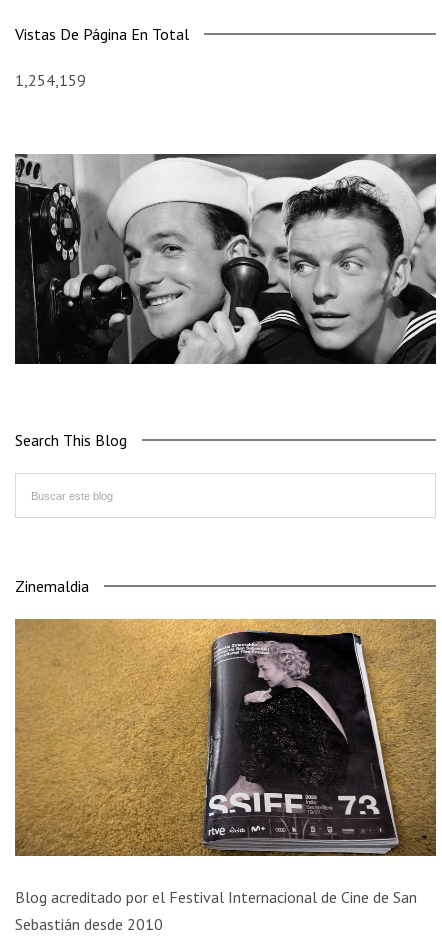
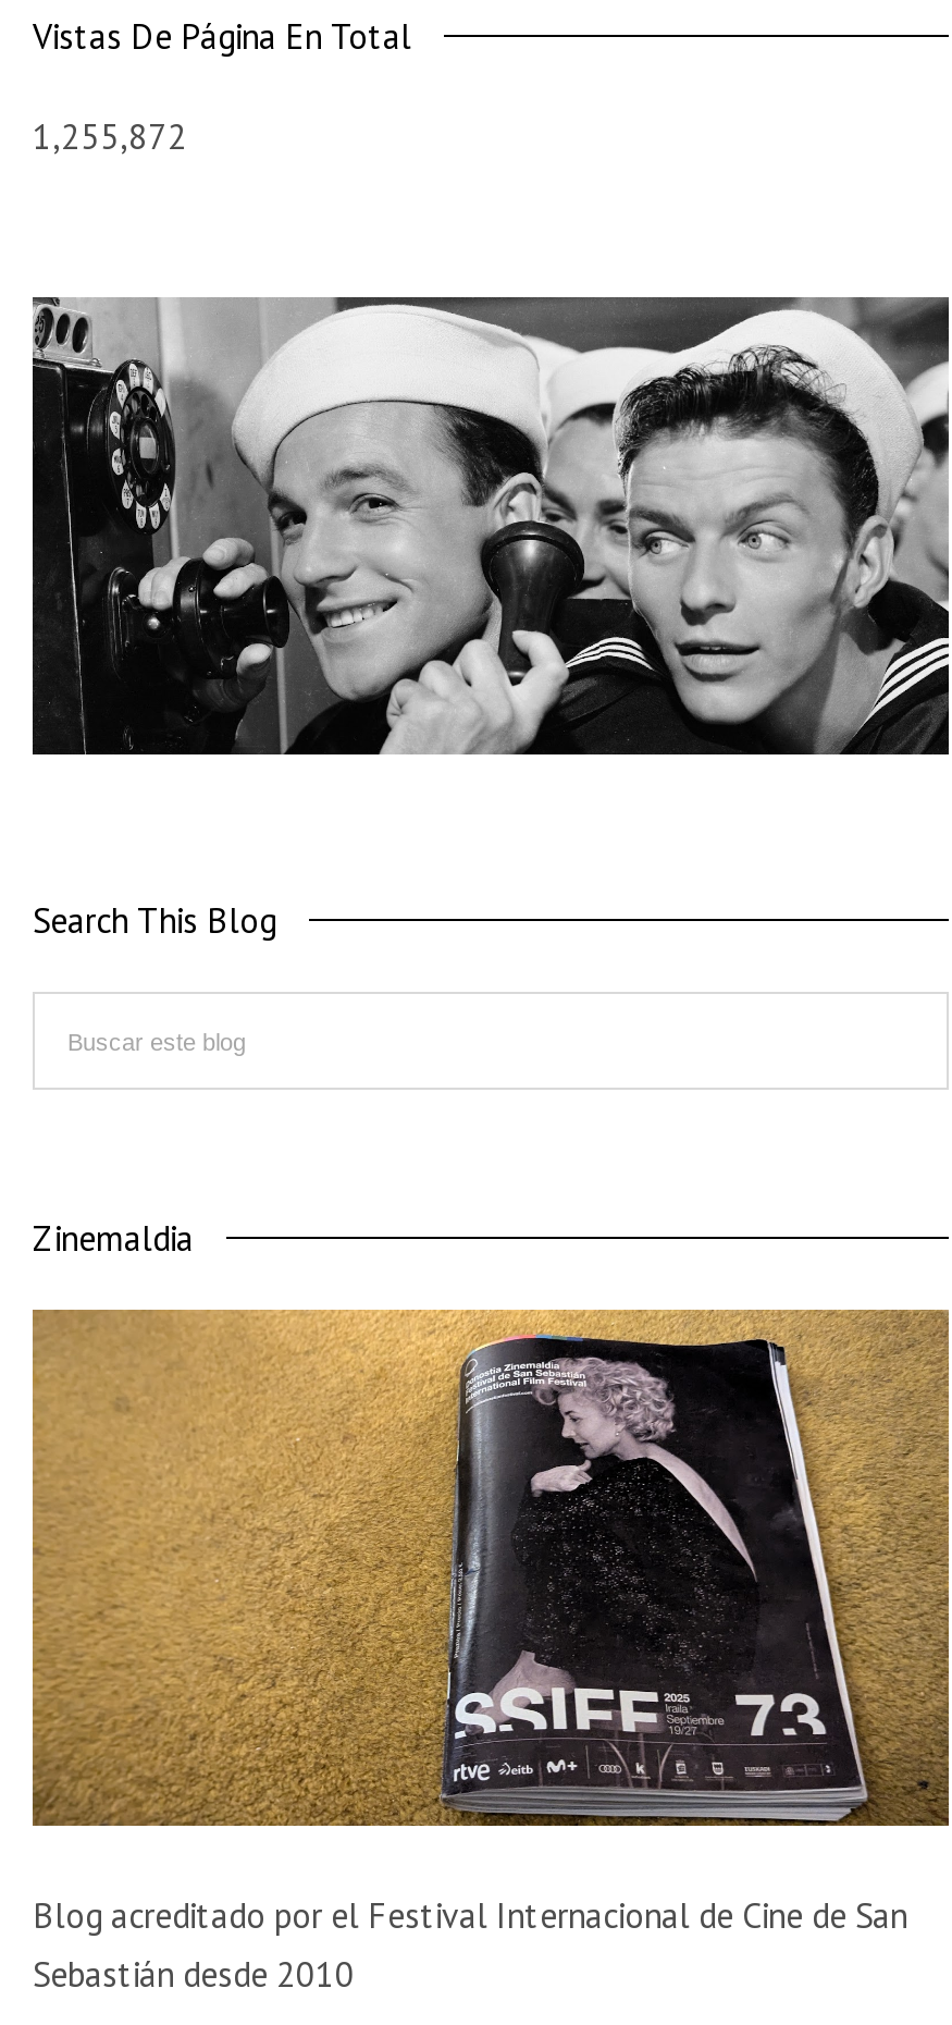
[15,70,86,90] 1,254,159 -> [33,114,187,157] 1,255,872

